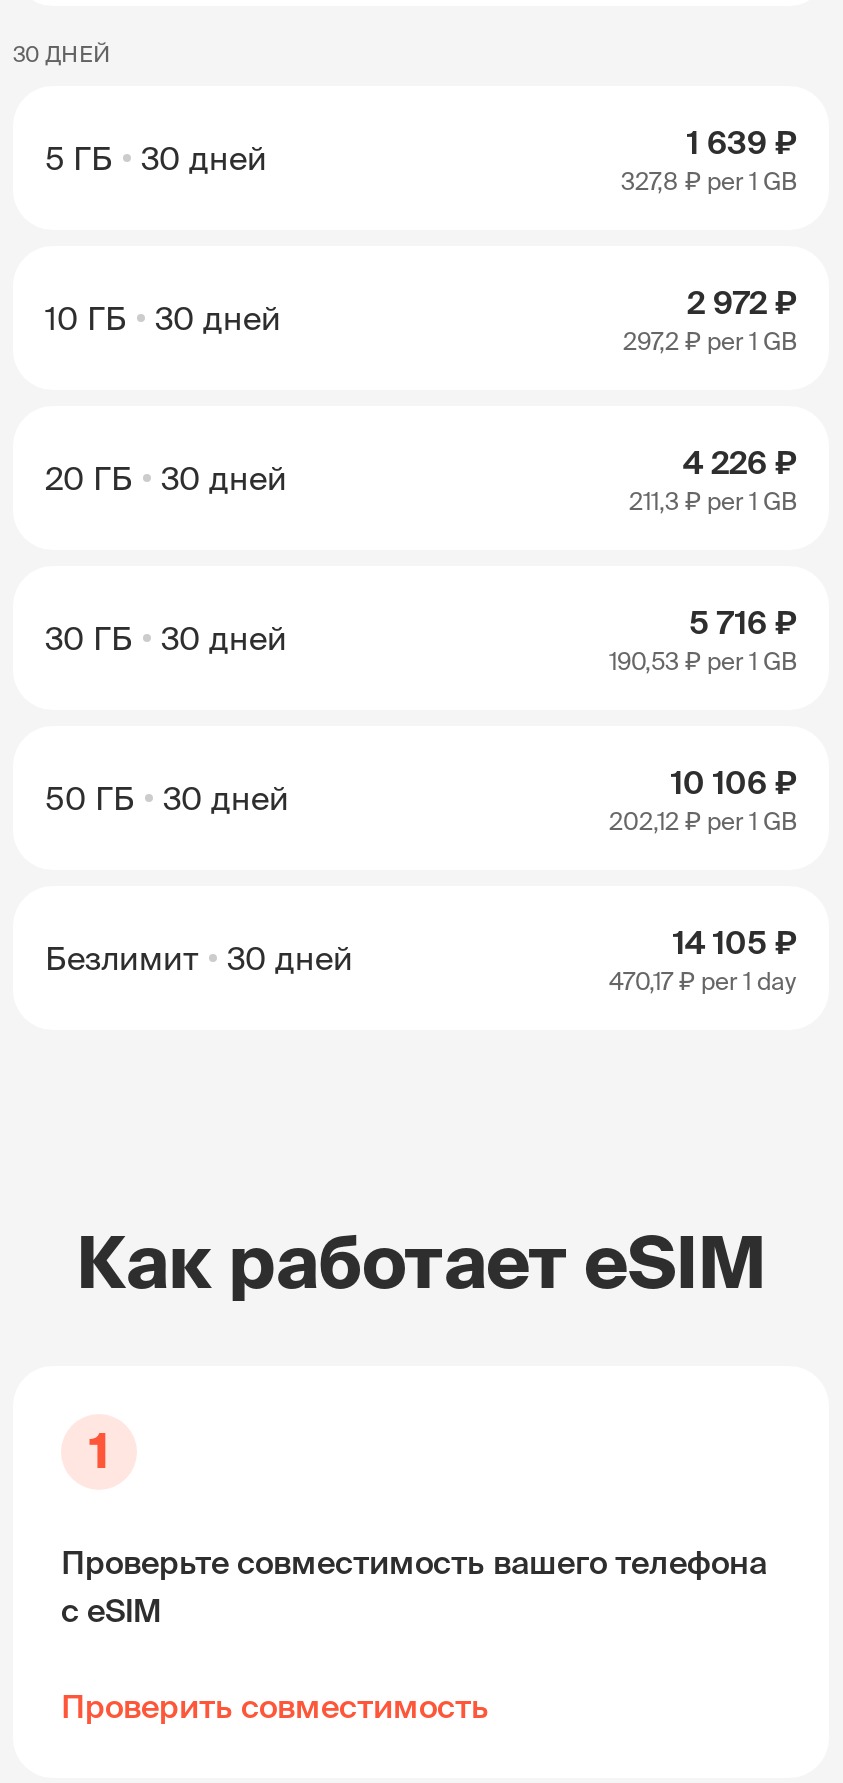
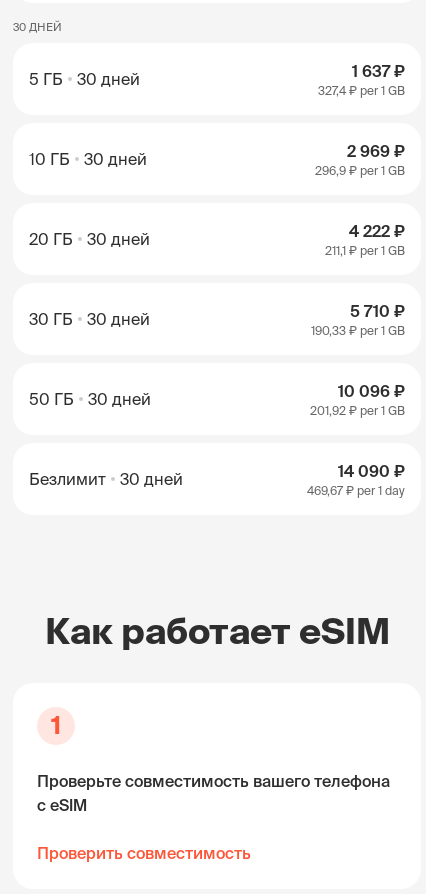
[687,124,797,160] 1 639 ₽ -> [352,62,405,80] 1 637 ₽
[621,168,797,194] 327,8 ₽ per 1 GB -> [318,84,405,97] 327,4 ₽ per 1 GB
[687,284,797,320] 2 972 ₽ -> [347,142,405,160] 2 969 ₽
[623,328,797,354] 297,2 ₽ per 1 GB -> [315,164,405,177] 296,9 ₽ per 1 GB
[683,444,797,480] 4 226 ₽ -> [349,222,405,240] 4 222 ₽
[629,488,797,514] 211,3 ₽ per 1 GB -> [325,244,405,257] 211,1 ₽ per 1 GB
[689,604,797,640] 5 716 ₽ -> [350,302,405,320] 5 710 ₽
[609,648,797,674] 190,53 ₽ per 1 GB -> [311,324,405,337] 190,33 ₽ per 1 GB
[671,764,797,800] 10 106 ₽ -> [338,382,405,400] 10 096 ₽
[609,808,797,834] 202,12 ₽ per 1 GB -> [310,404,405,417] 201,92 ₽ per 1 GB
[673,924,797,960] 14 105 ₽ -> [338,462,405,480] 14 090 ₽
[609,968,797,994] 470,17 ₽ per 1 day -> [307,484,405,497] 469,67 ₽ per 1 day

